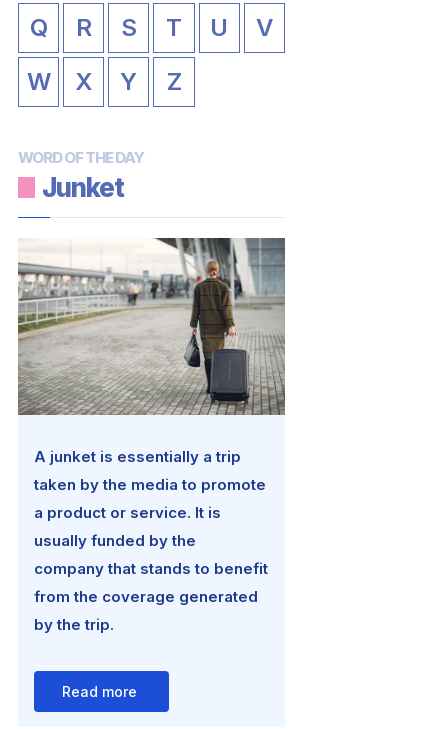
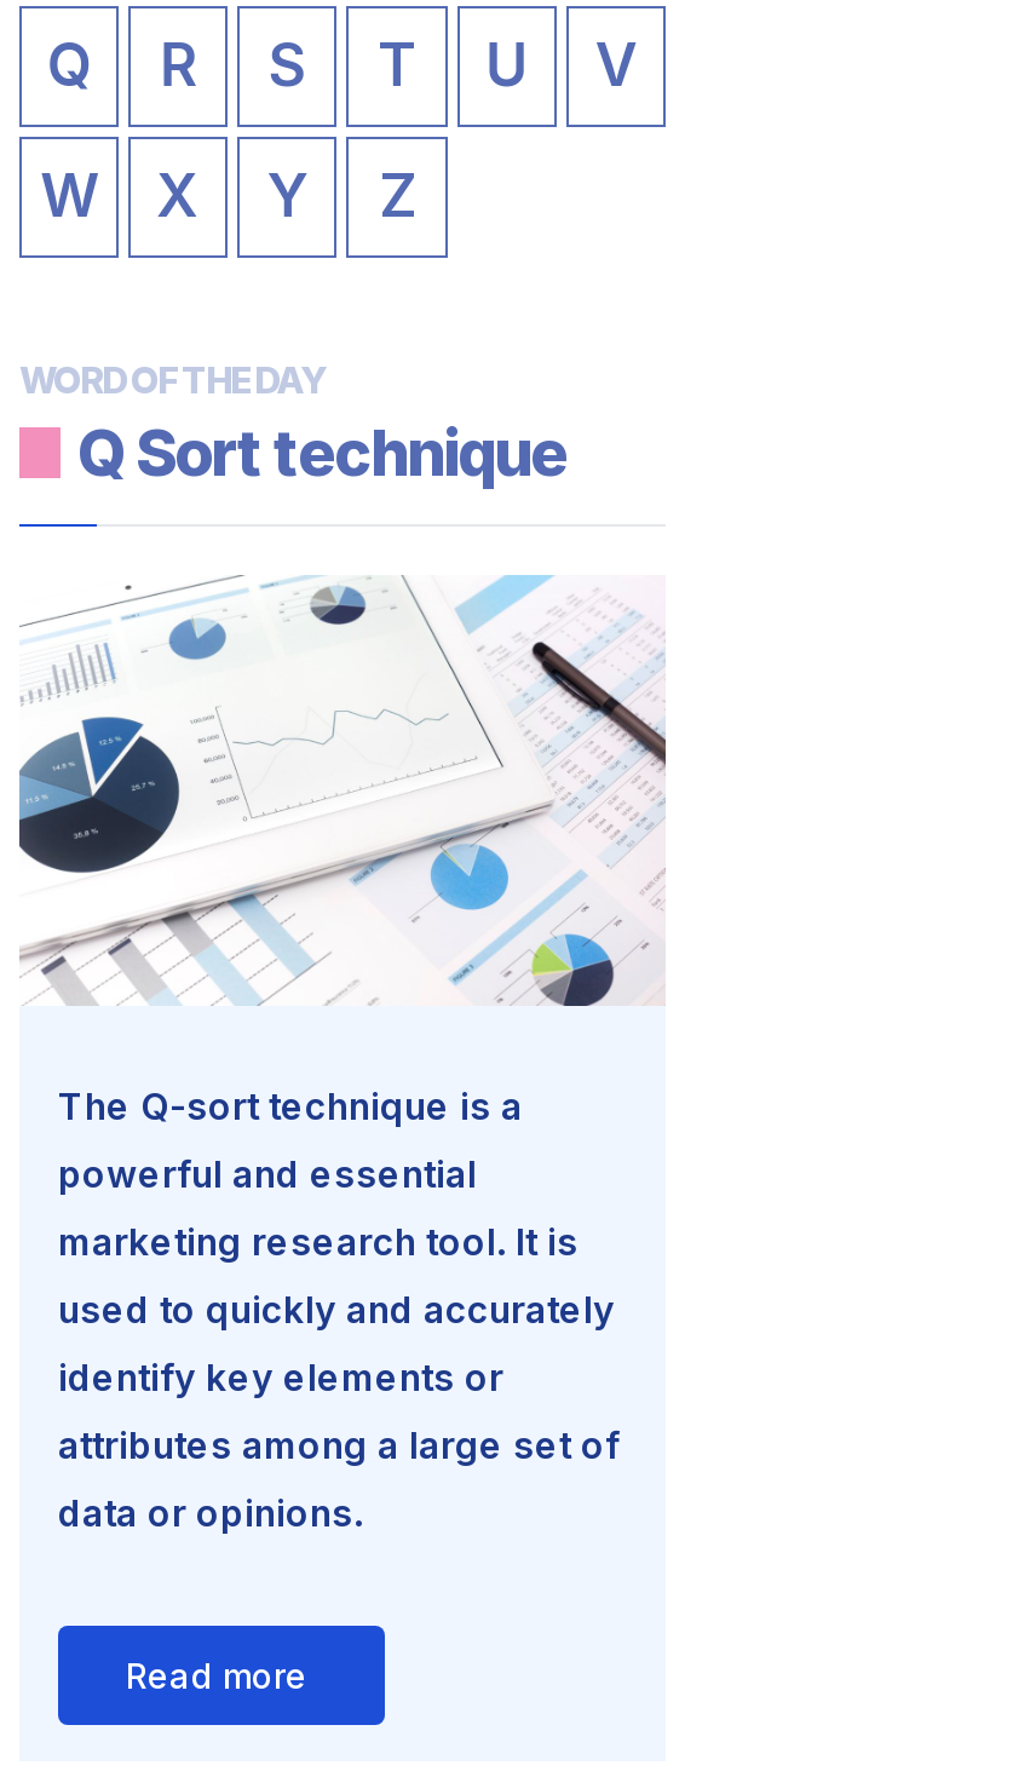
[42,171,124,202] Junket -> [77,414,566,489] Q Sort technique
[17,237,286,466] [image] | A junket is essentially a trip -> [17,575,666,1128] [image] | The Q-sort technique is a
[34,475,266,494] taken by the media to promote -> [58,1150,477,1196] powerful and essential
[34,503,221,522] a product or service. It is -> [58,1218,579,1264] marketing research tool. It is
[34,531,196,550] usually funded by the -> [58,1286,615,1332] used to quickly and accurately
[34,559,268,578] company that stands to benefit -> [58,1353,503,1399] identify key elements or
[34,587,258,606] from the coverage generated -> [58,1421,620,1467] attributes among a large set of
[34,615,114,634] by the trip. -> [58,1489,363,1535] data or opinions.

